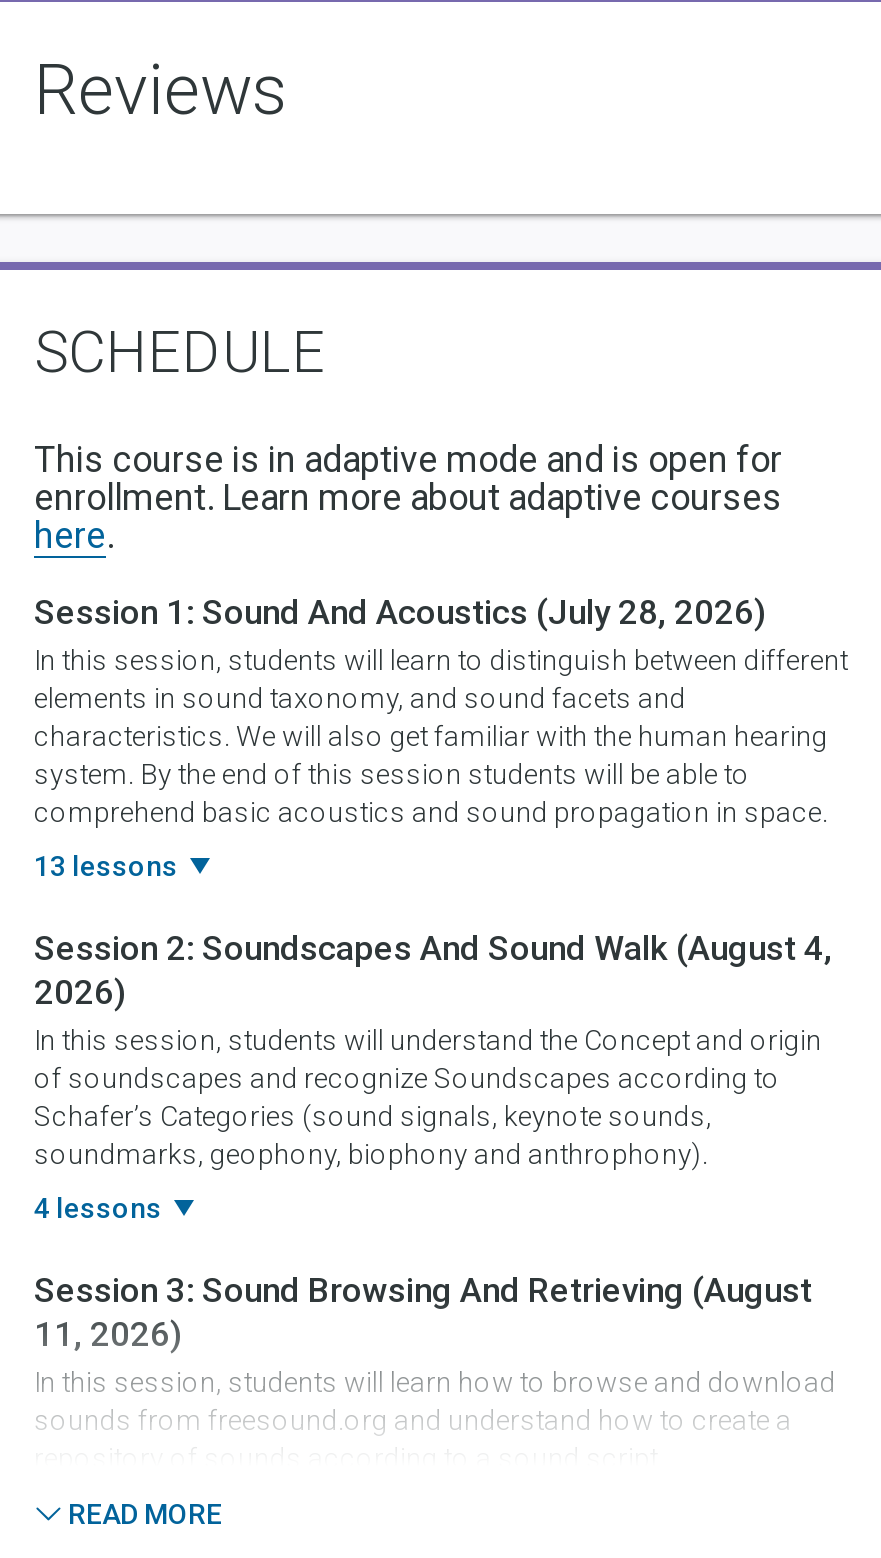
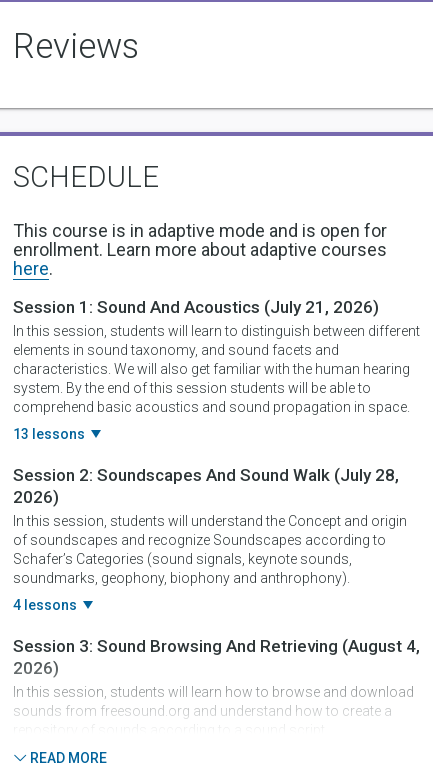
[34,592,766,632] Session 1: Sound And Acoustics (July 28, 2026) -> [13,297,379,317] Session 1: Sound And Acoustics (July 21, 2026)
[34,928,832,968] Session 2: Soundscapes And Sound Walk (August 4, -> [13,465,399,485] Session 2: Soundscapes And Sound Walk (July 28,
[34,1270,812,1354] Session 3: Sound Browsing And Retrieving (August | 11, 2026) -> [13,636,420,678] Session 3: Sound Browsing And Retrieving (August 4, | 2026)

